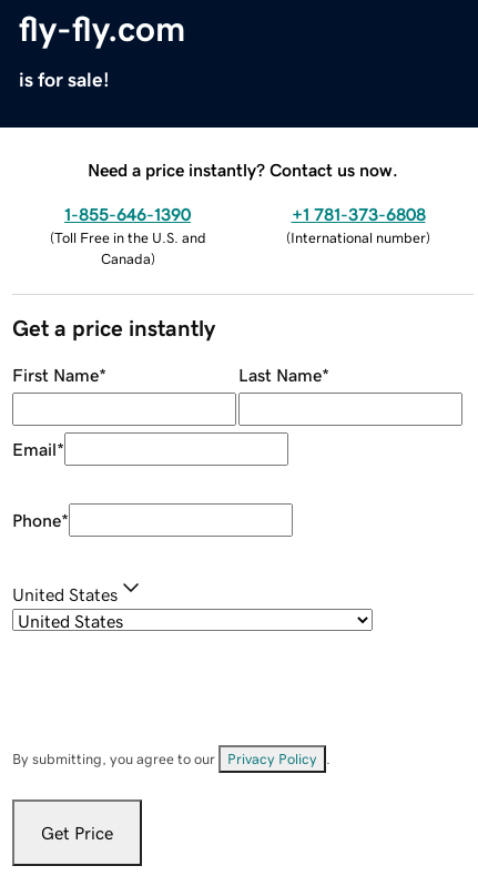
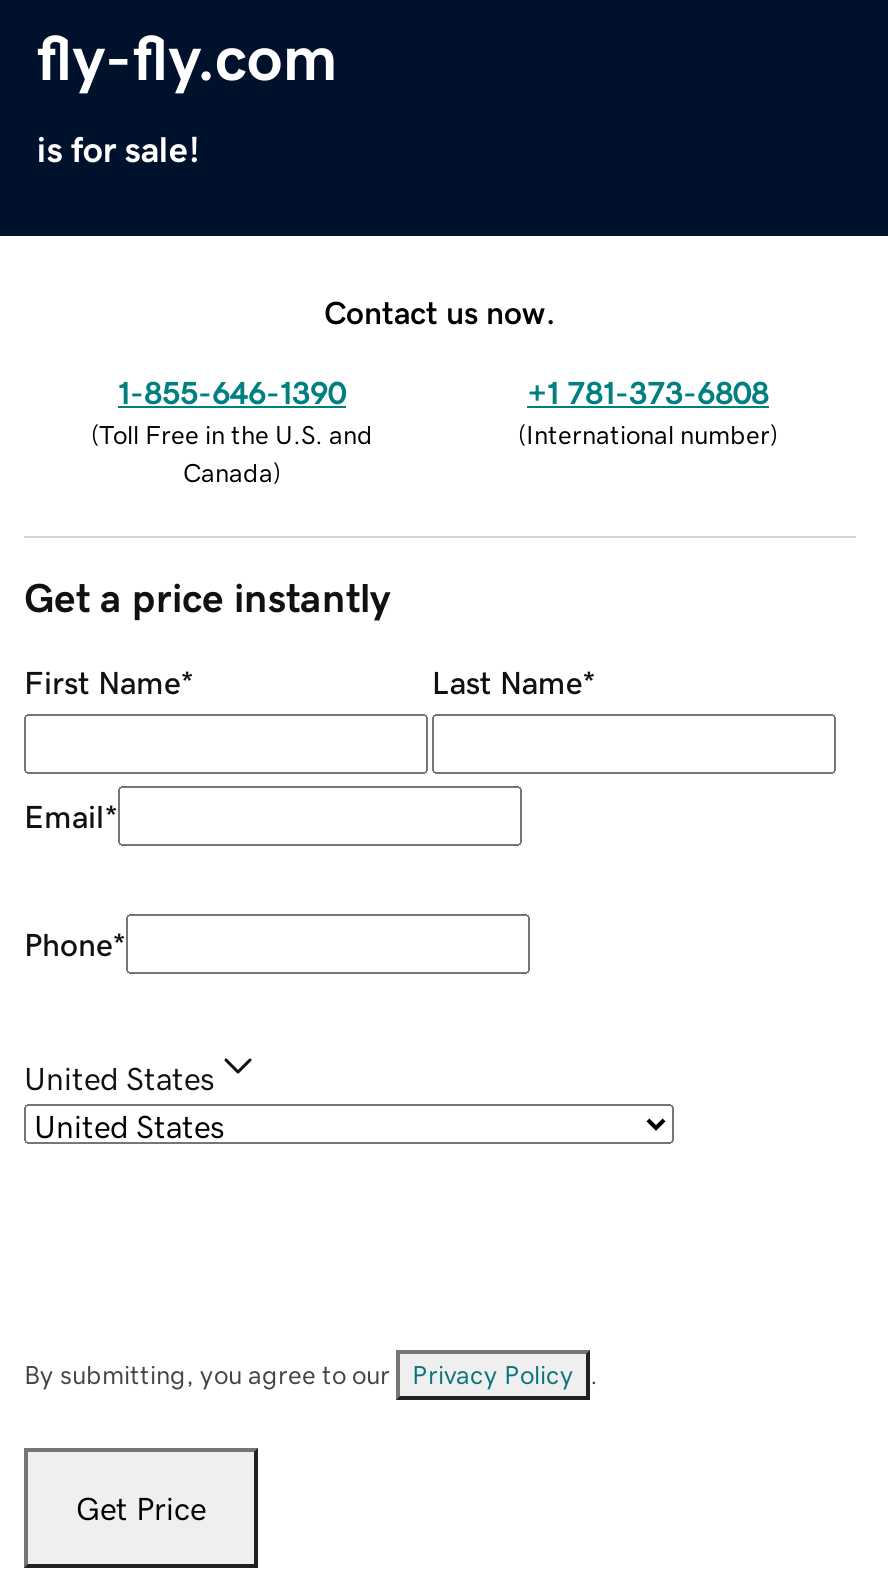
[88,160,398,178] Need a price instantly? Contact us now. -> [324,295,556,327] Contact us now.

